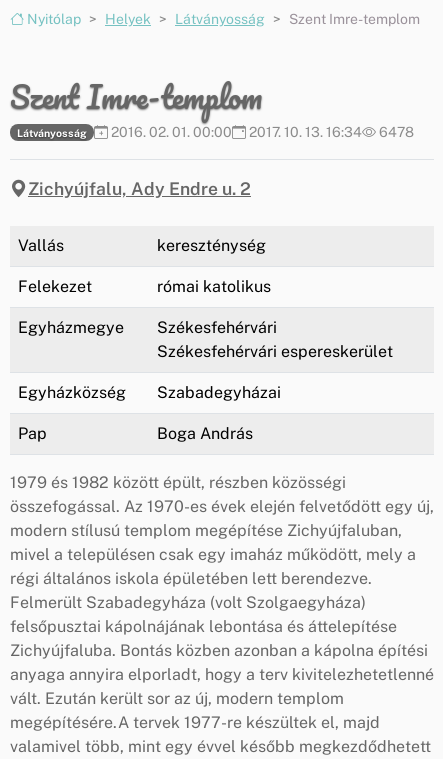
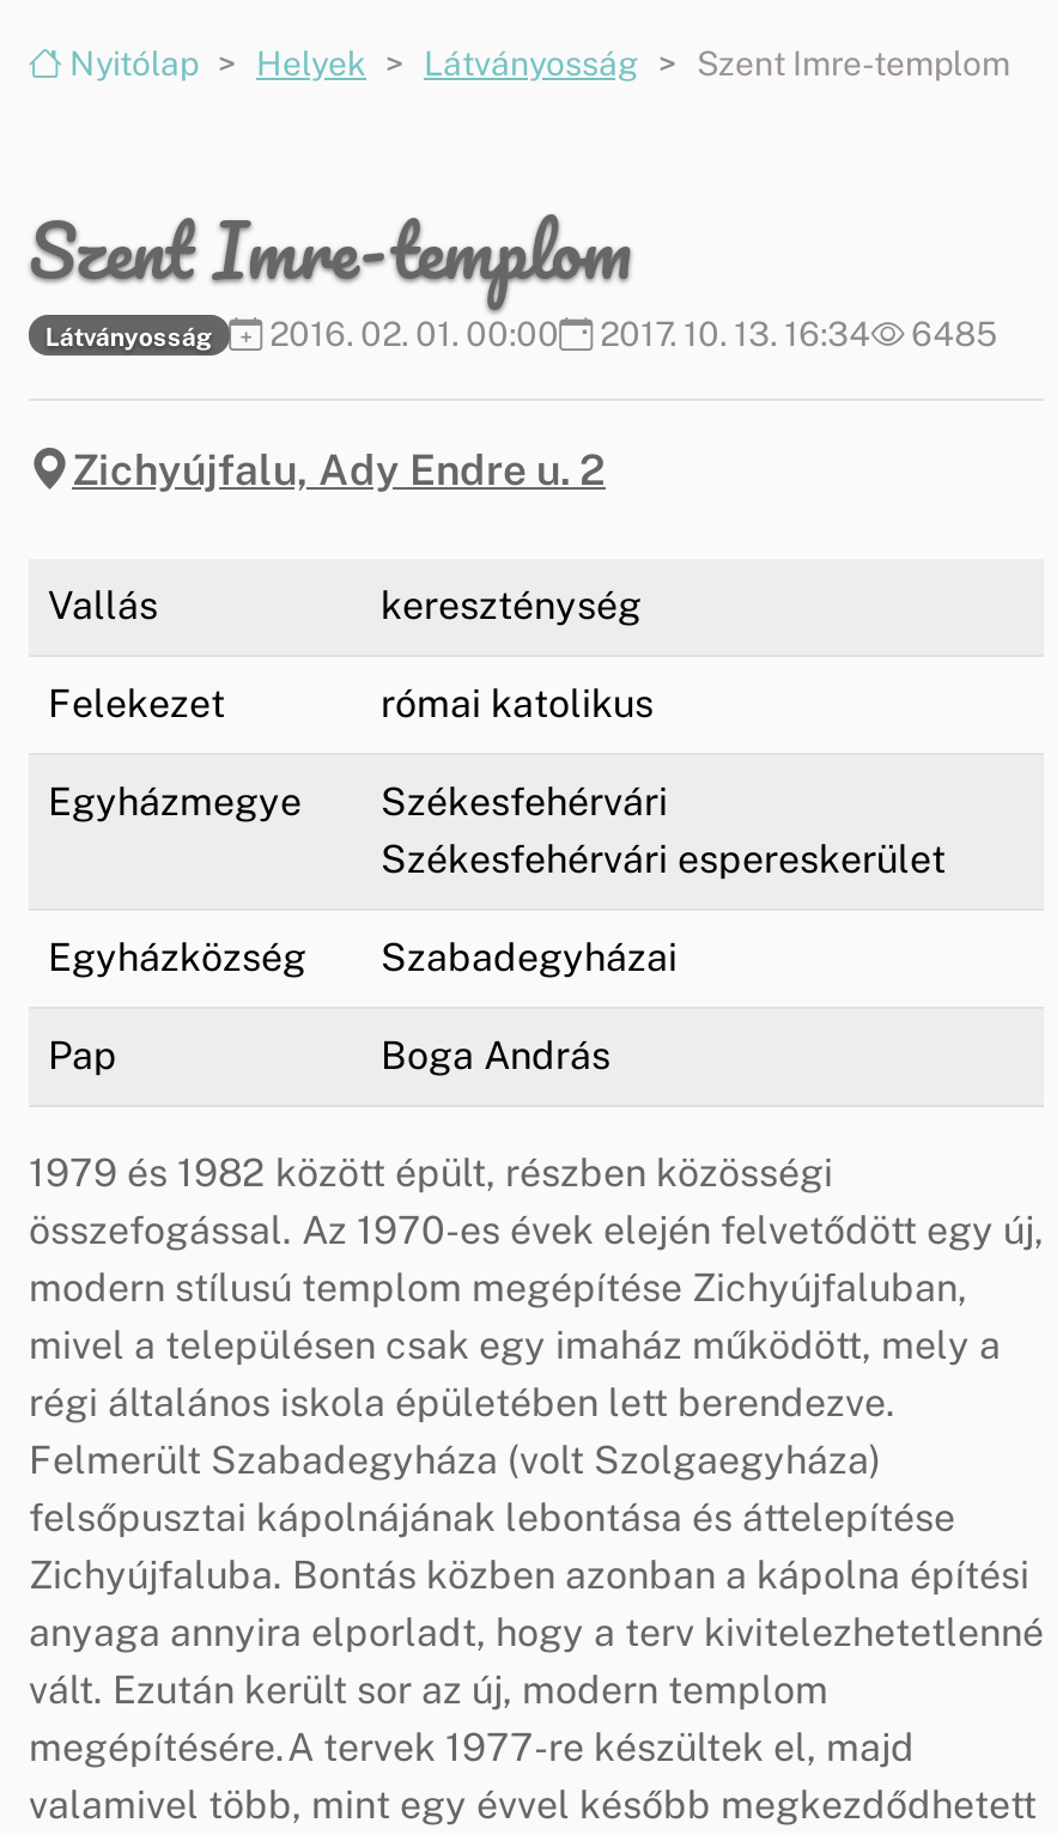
[17,124,414,140] Látványosság 2016. 02. 01. 00:00 2017. 10. 13. 16:34 6478 -> [45,314,997,353] Látványosság 2016. 02. 01. 00:00 2017. 10. 13. 16:34 6485

